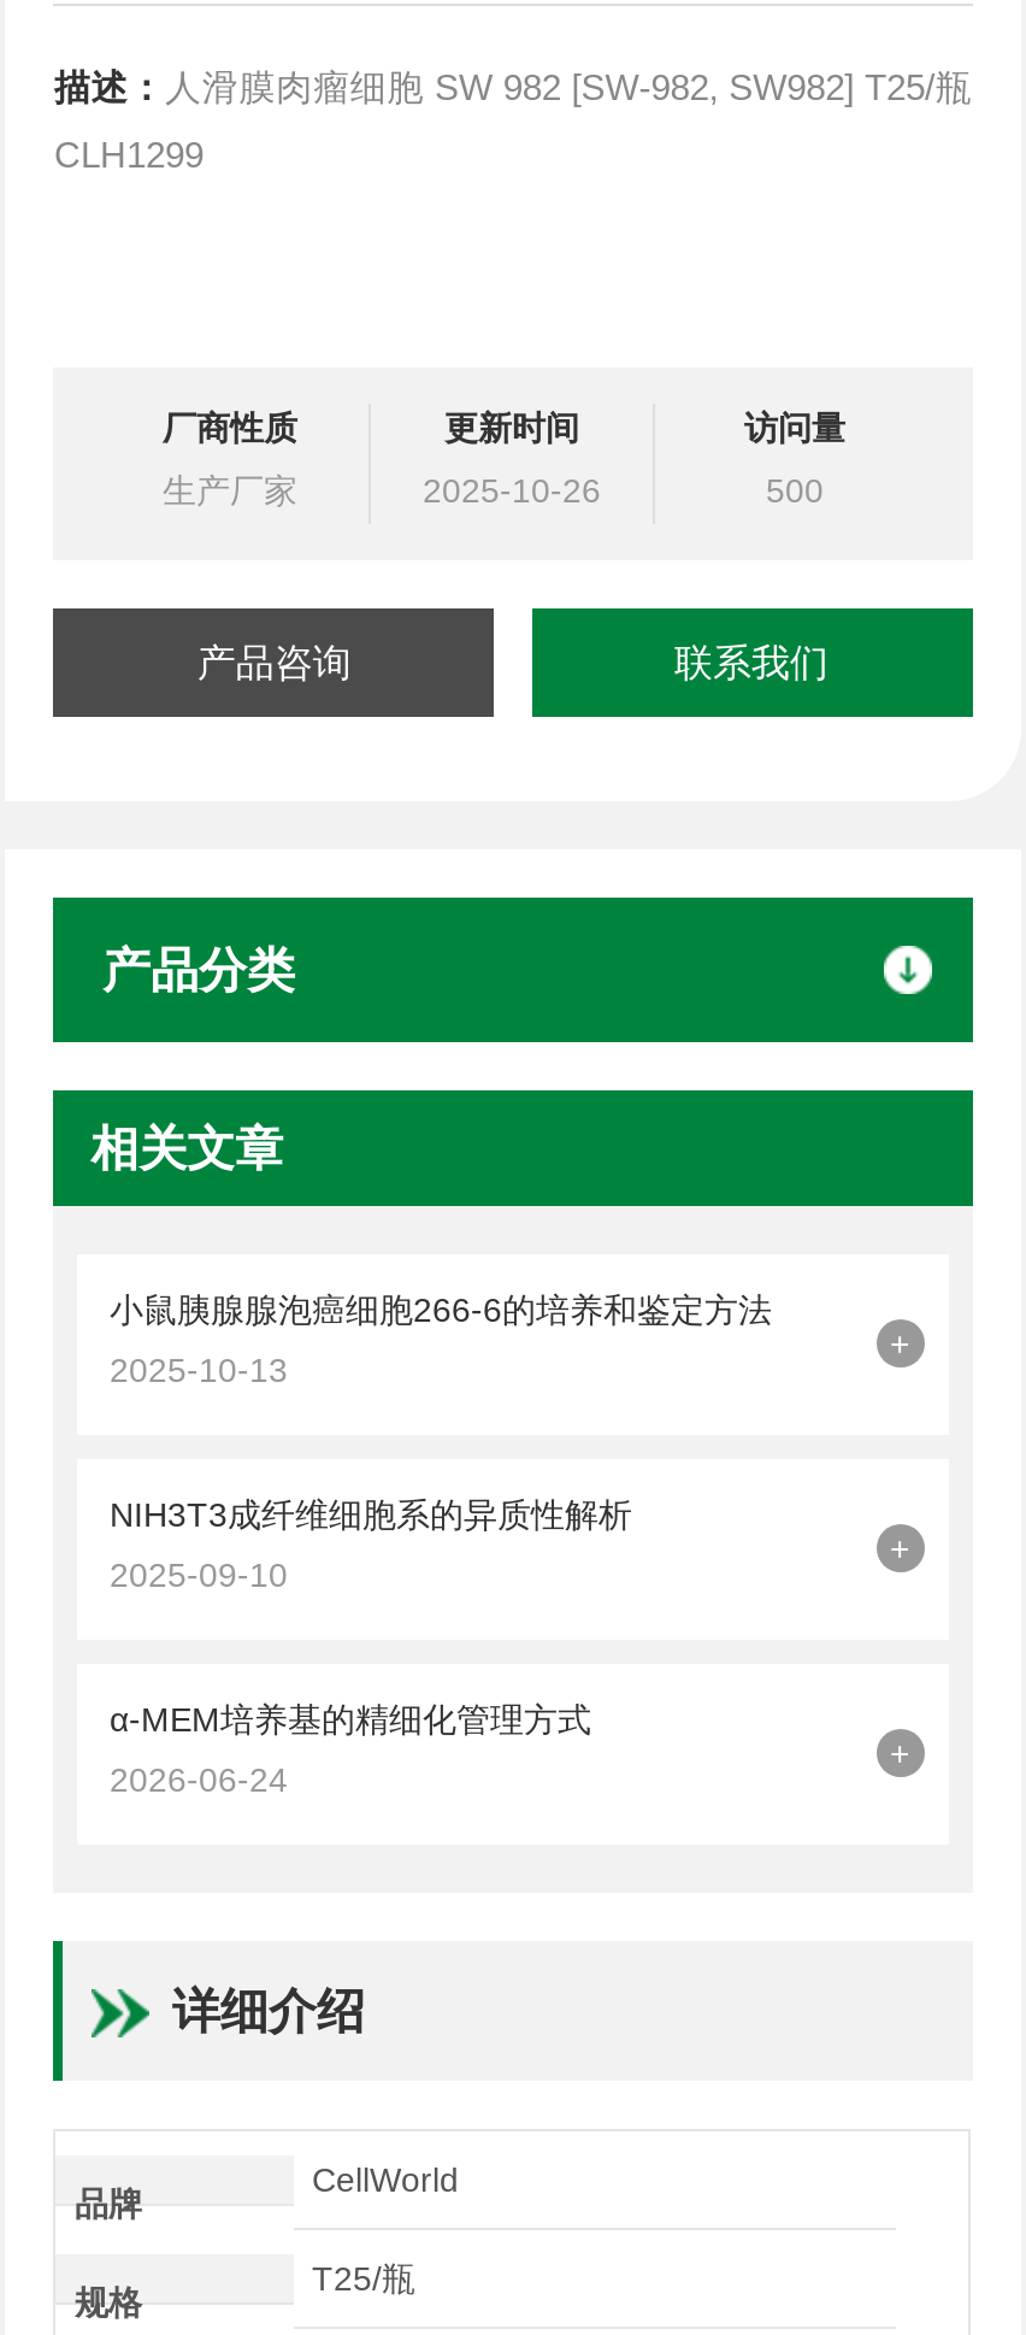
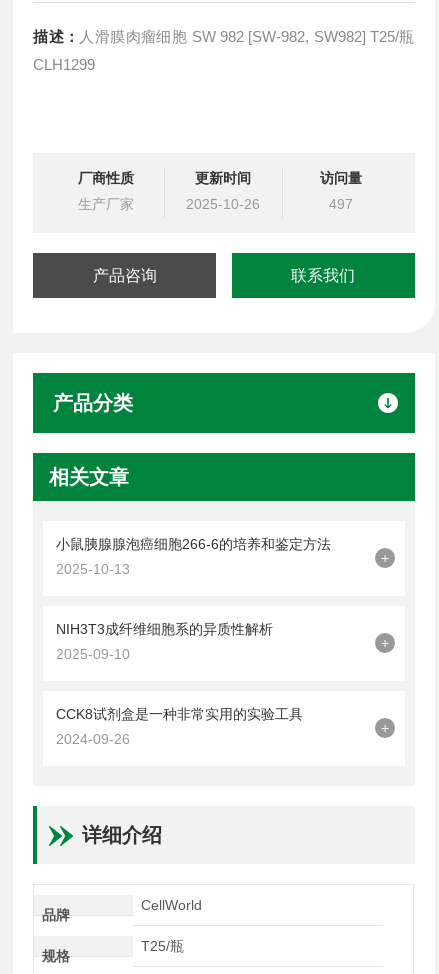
[766,471,824,510] 500 -> [329,196,353,212] 497
[109,1700,591,1739] α-MEM培养基的精细化管理方式 -> [56,706,303,722] CCK8试剂盒是一种非常实用的实验工具
[109,1760,288,1799] 2026-06-24 -> [56,731,130,747] 2024-09-26

